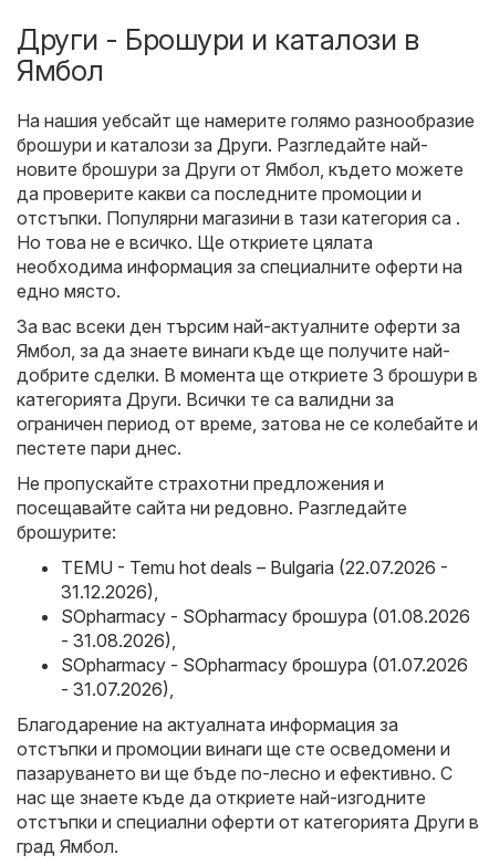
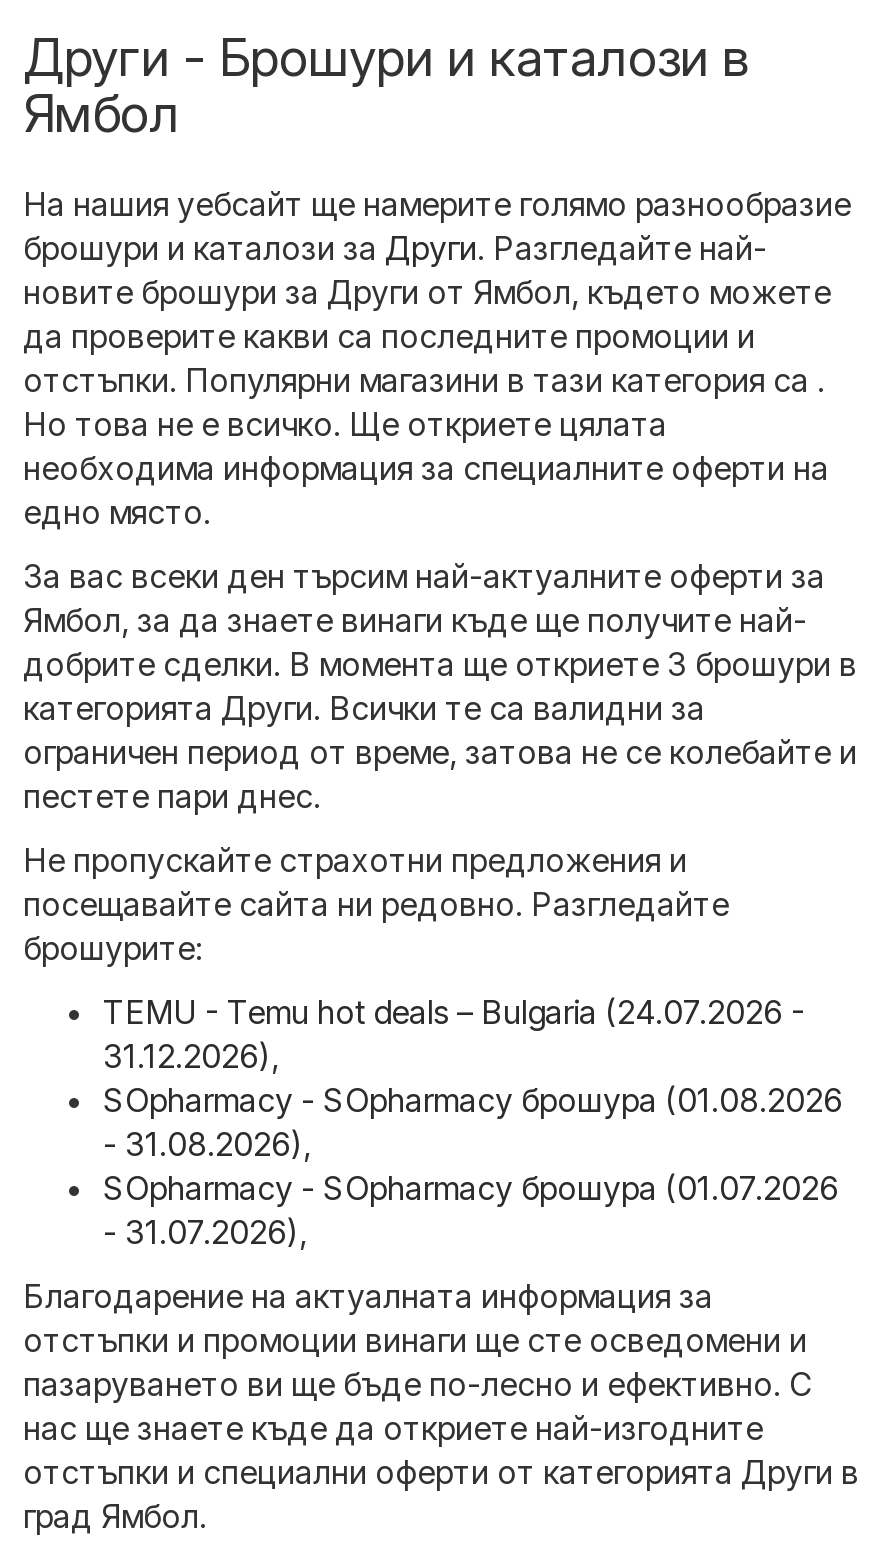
[61,557,448,579] TEMU - Temu hot deals – Bulgaria (22.07.2026 - -> [103,993,805,1033] TEMU - Temu hot deals – Bulgaria (24.07.2026 -

